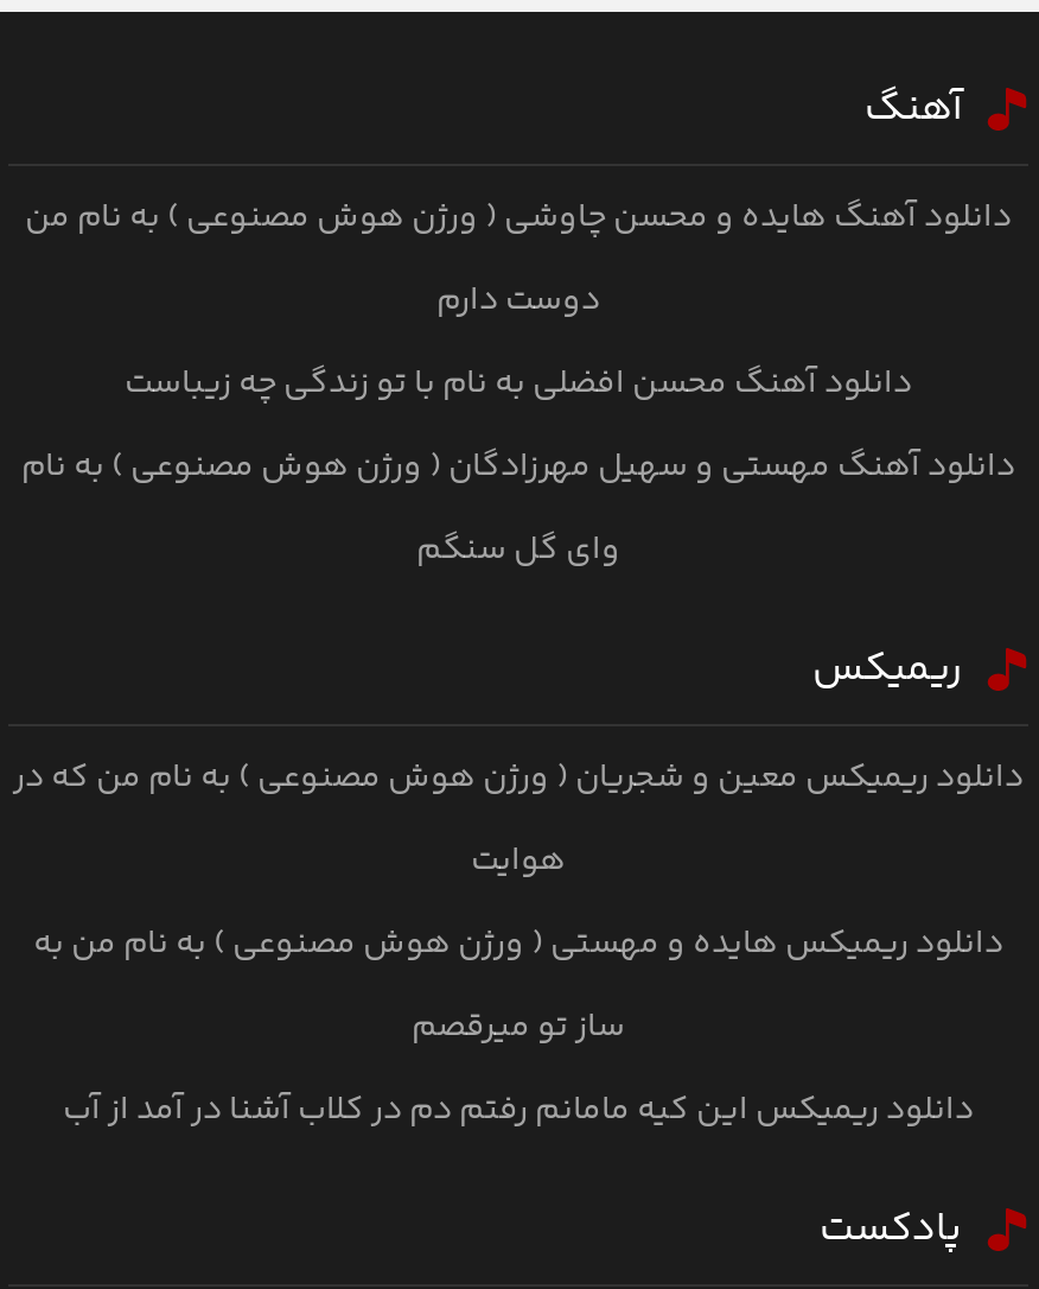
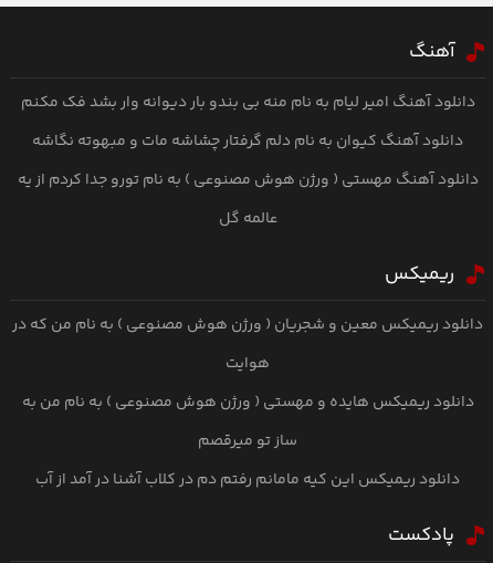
[21,192,1015,577] دانلود آهنگ هایده و محسن چاوشی ( ورژن هوش مصنوعی ) به نام من | دوست دارم | دانلود آهنگ محسن افضلی به نام با تو زندگی چه زیباست | دانلود آهنگ مهستی و سهیل مهرزادگان ( ورژن هوش مصنوعی ) به نام | وای گل سنگم -> [17,91,478,231] دانلود آهنگ امیر لیام به نام منه بی بندو بار دیوانه وار بشد فک مکنم | دانلود آهنگ کیوان به نام دلم گرفتار چشاشه مات و مبهوته نگاشه | دانلود آهنگ مهستی ( ورژن هوش مصنوعی ) به نام تورو جدا کردم از یه | عالمه گل

